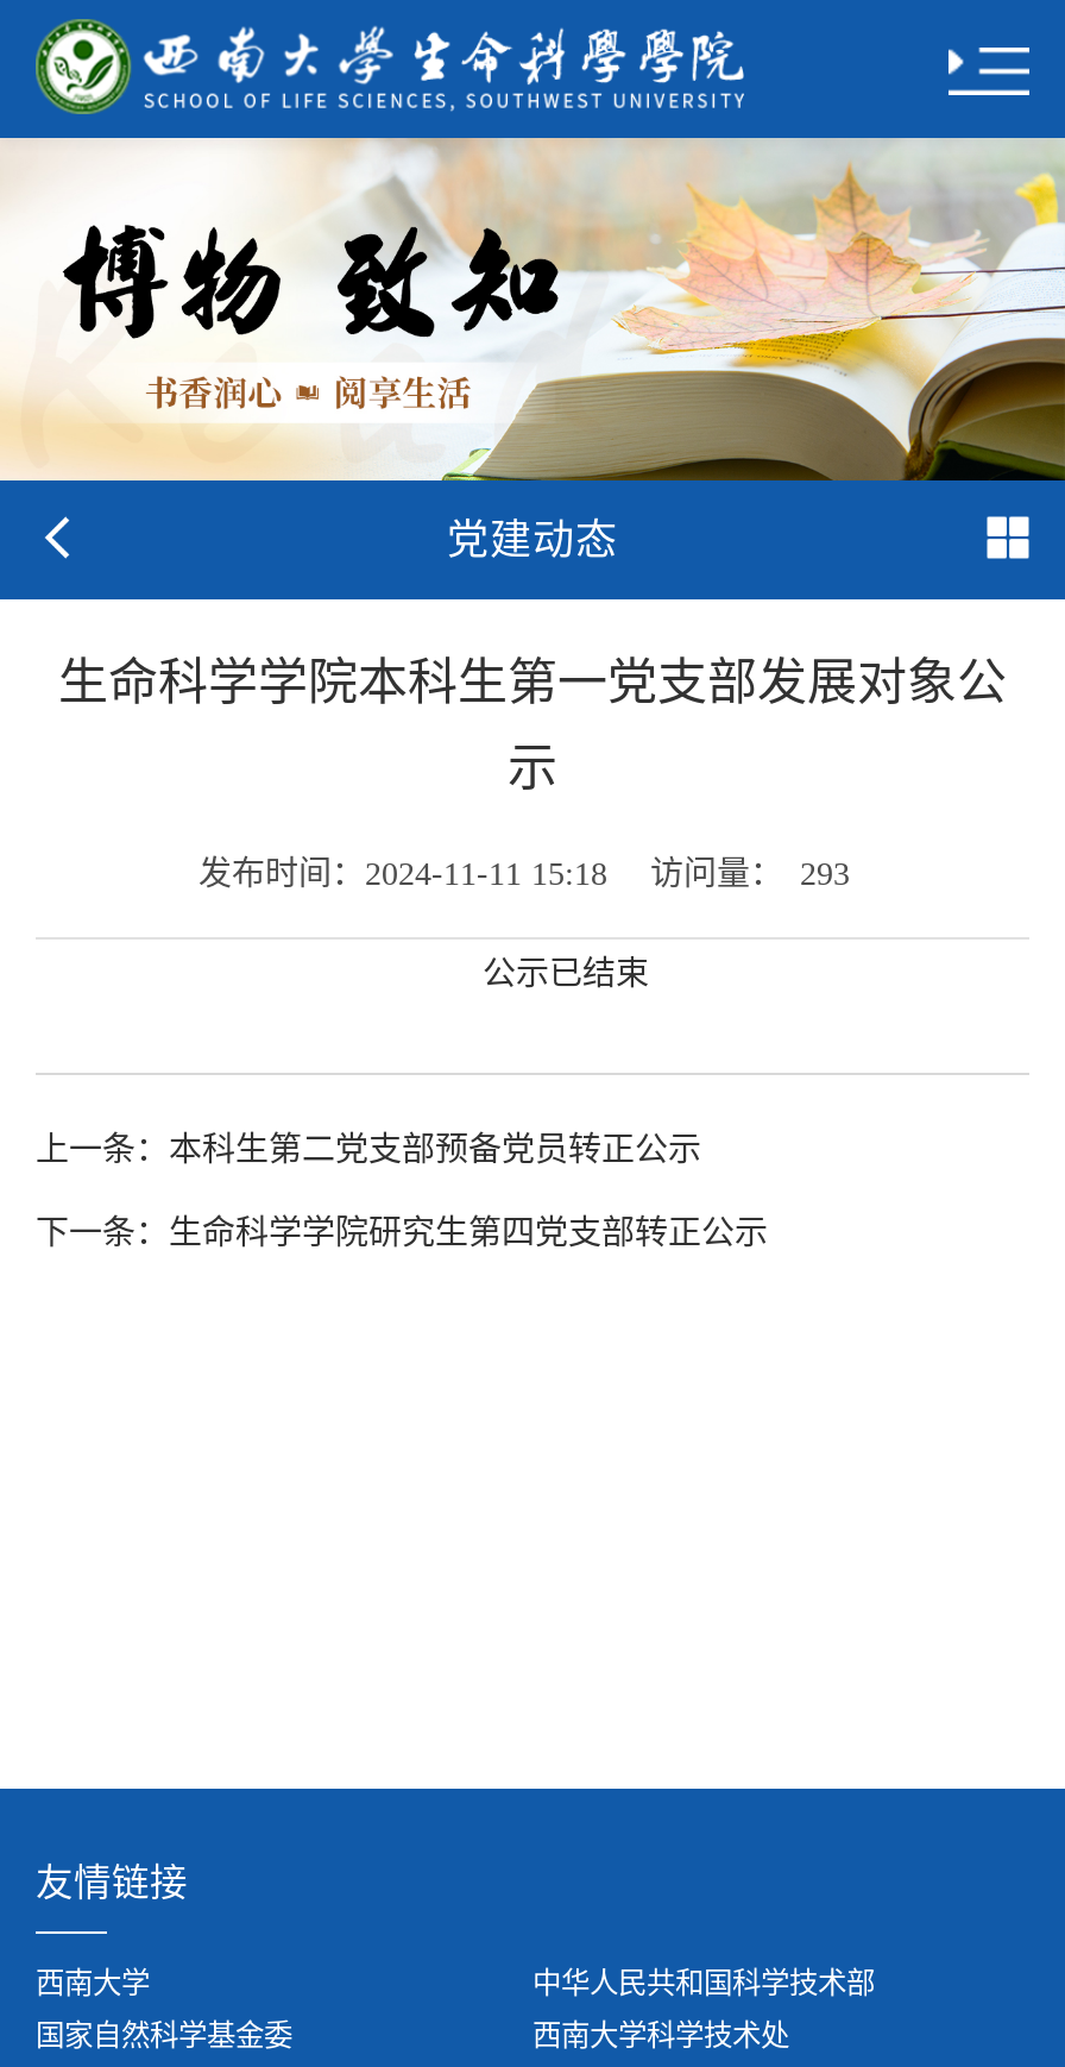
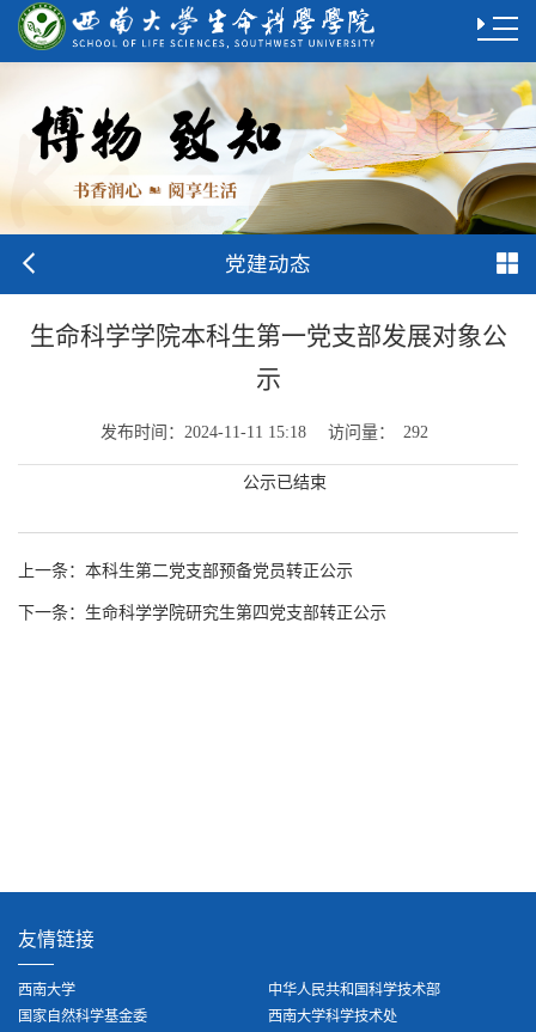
[198,854,850,892] 发布时间：2024-11-11 15:18 访问量： 293 -> [100,422,428,441] 发布时间：2024-11-11 15:18 访问量： 292

